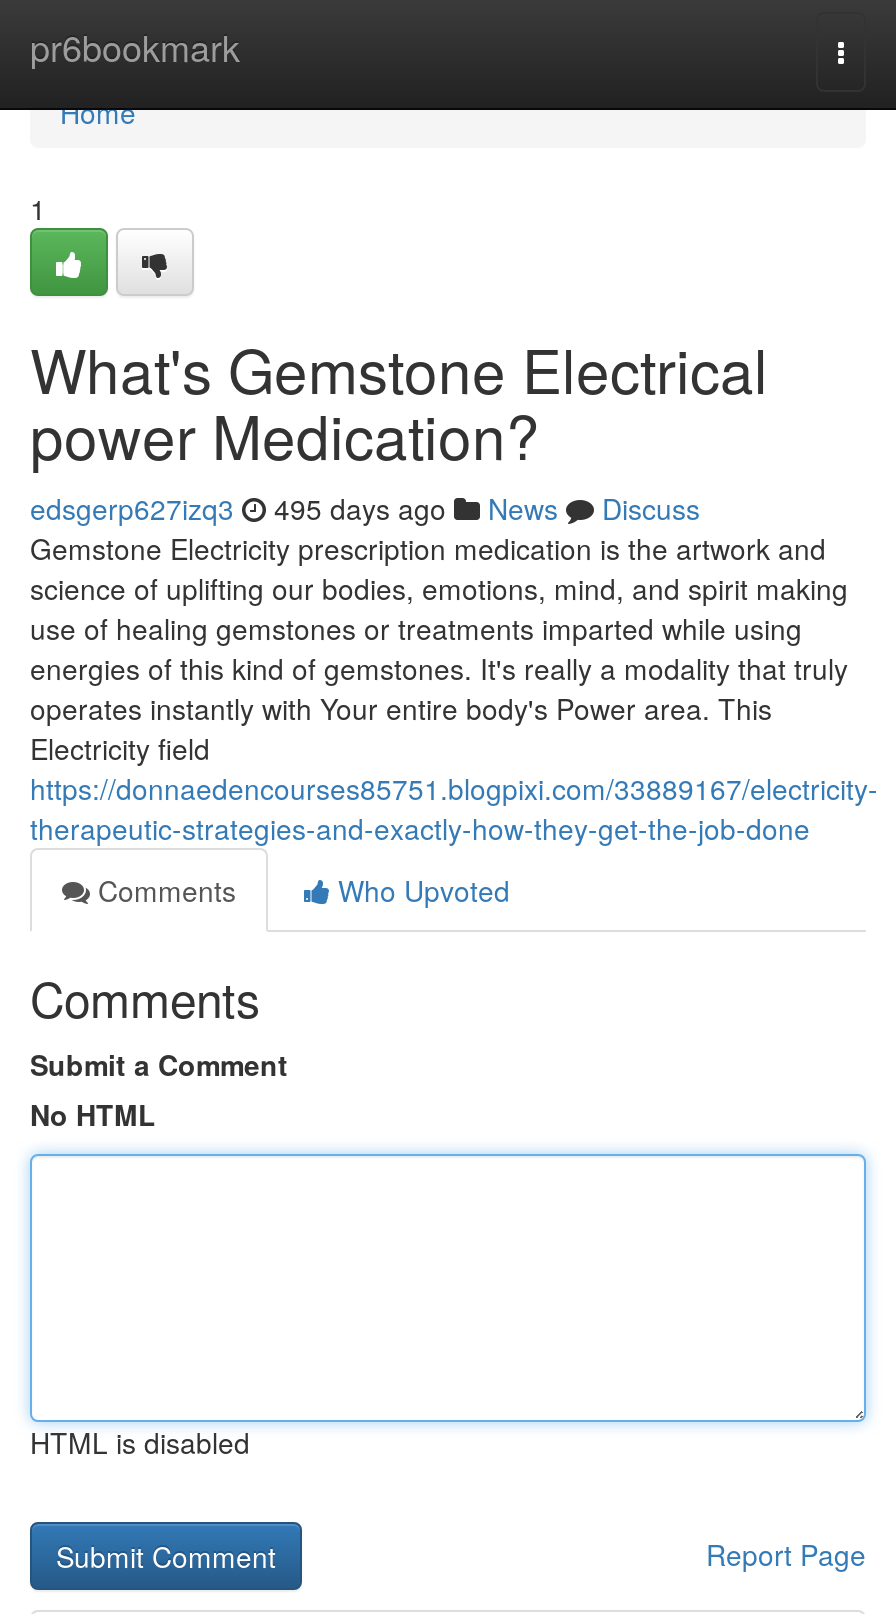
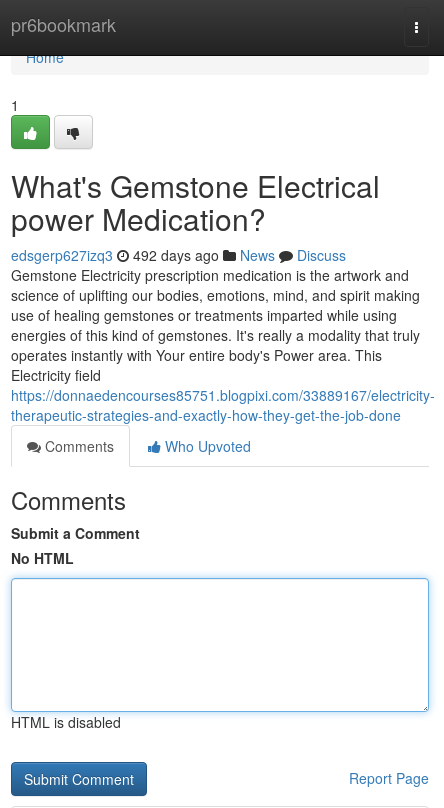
[30,488,700,528] edsgerp627izq3 495 days ago News Discuss -> [11,245,346,265] edsgerp627izq3 492 days ago News Discuss

